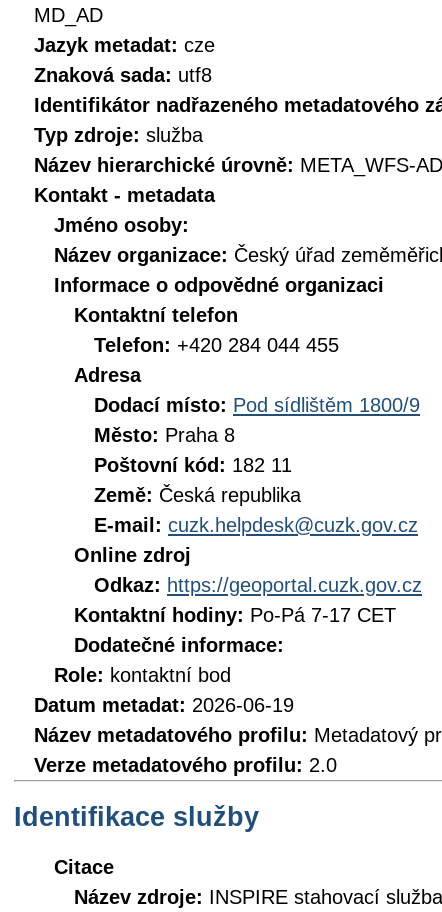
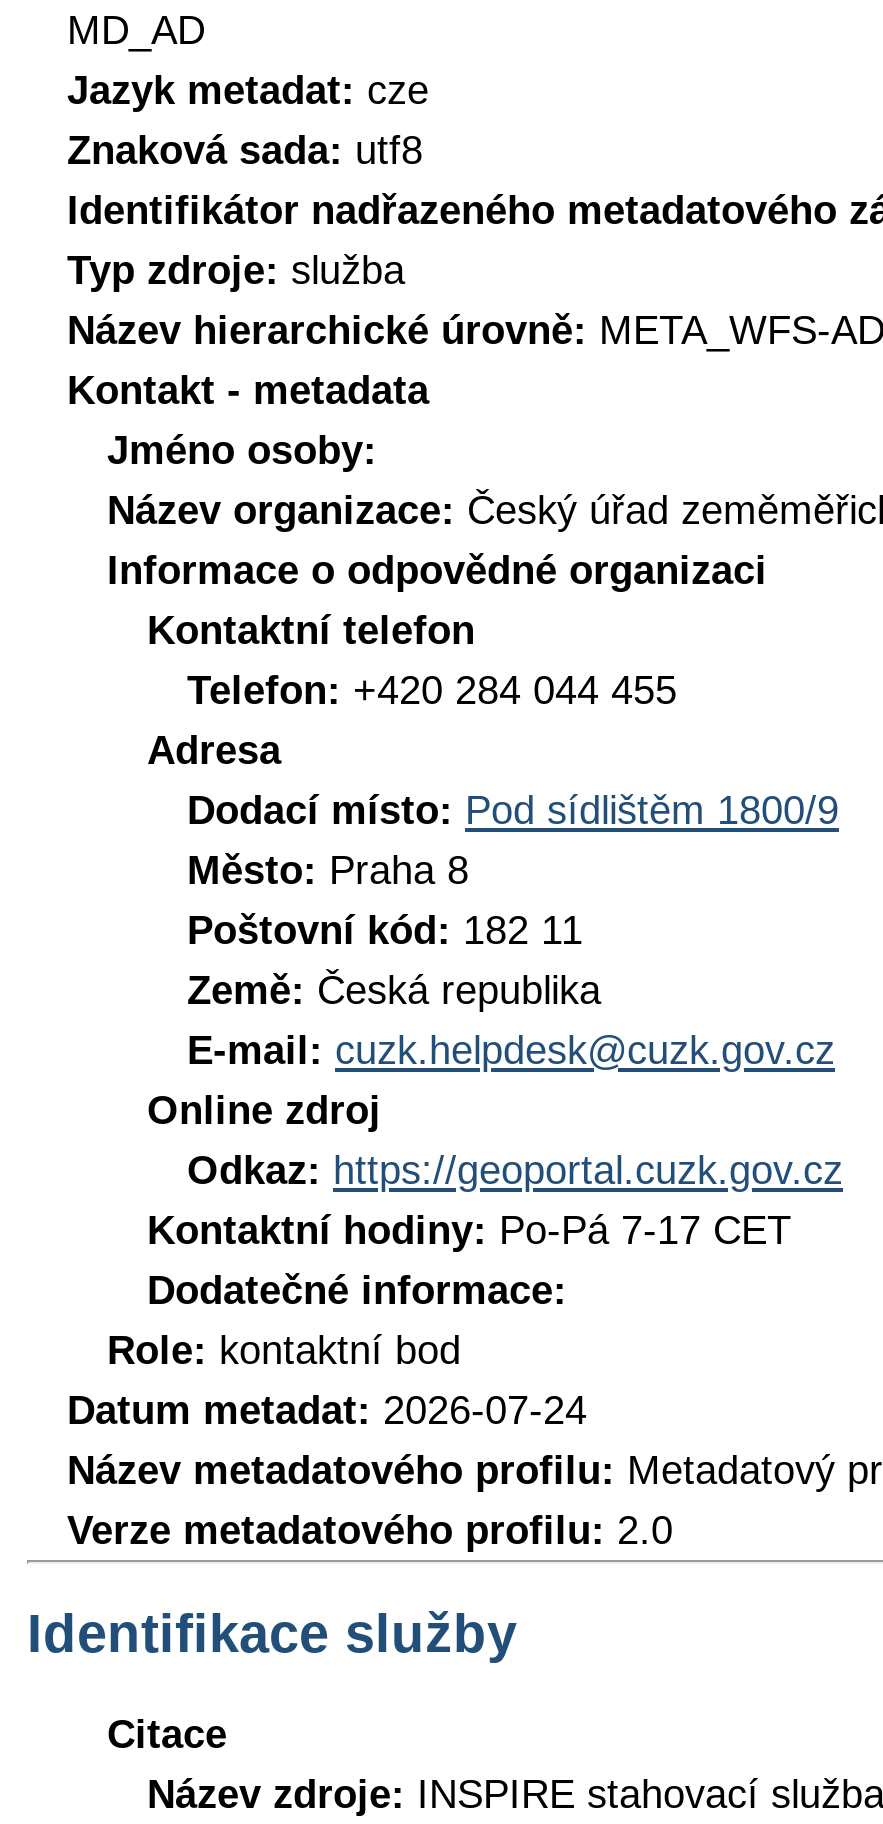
[34,694,294,716] Datum metadat: 2026-06-19 -> [67,1388,587,1432] Datum metadat: 2026-07-24

